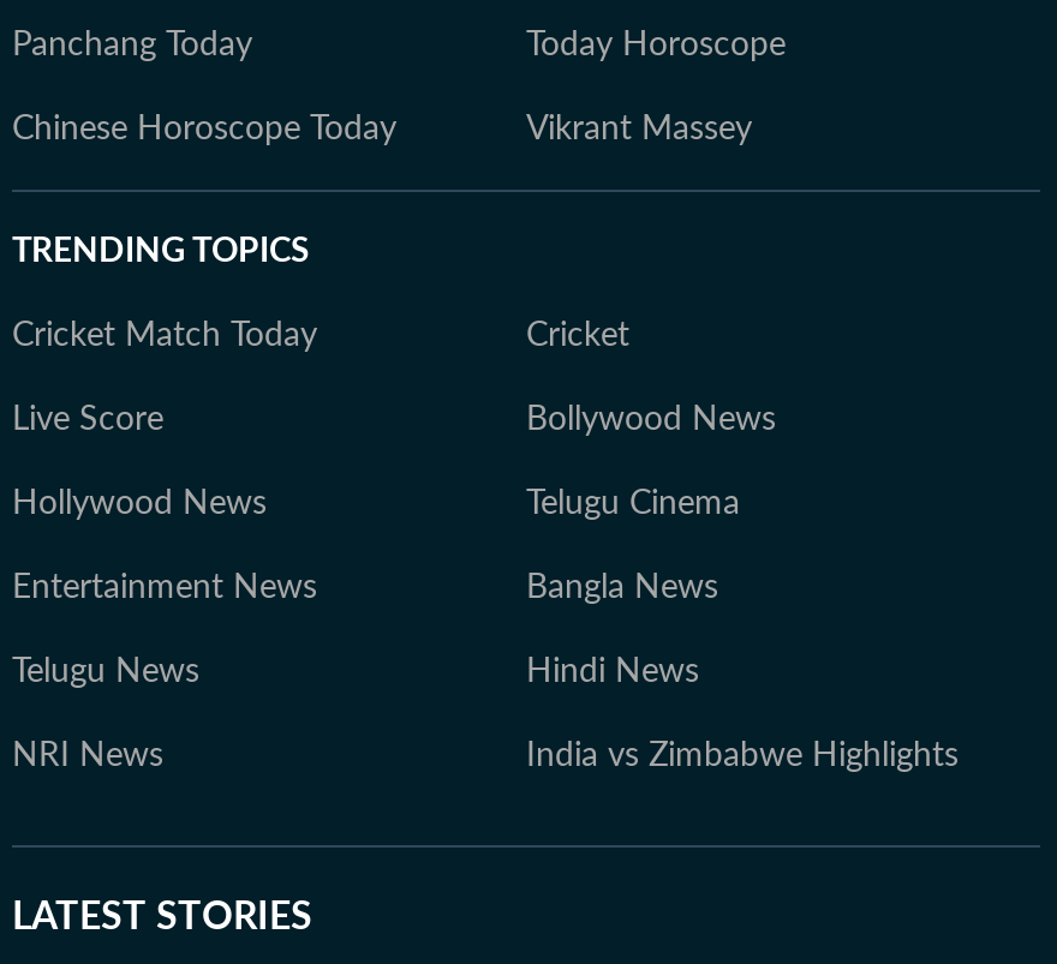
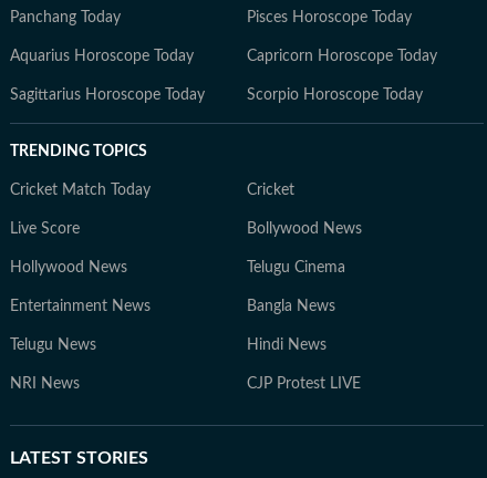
[12,29,786,146] Today Horoscope | Chinese Horoscope Today | Vikrant Massey -> [10,10,437,103] Pisces Horoscope Today | Aquarius Horoscope Today | Capricorn Horoscope Today | Sagittarius Horoscope Today | Scorpio Horoscope Today
[526,740,959,773] India vs Zimbabwe Highlights -> [247,376,361,392] CJP Protest LIVE

